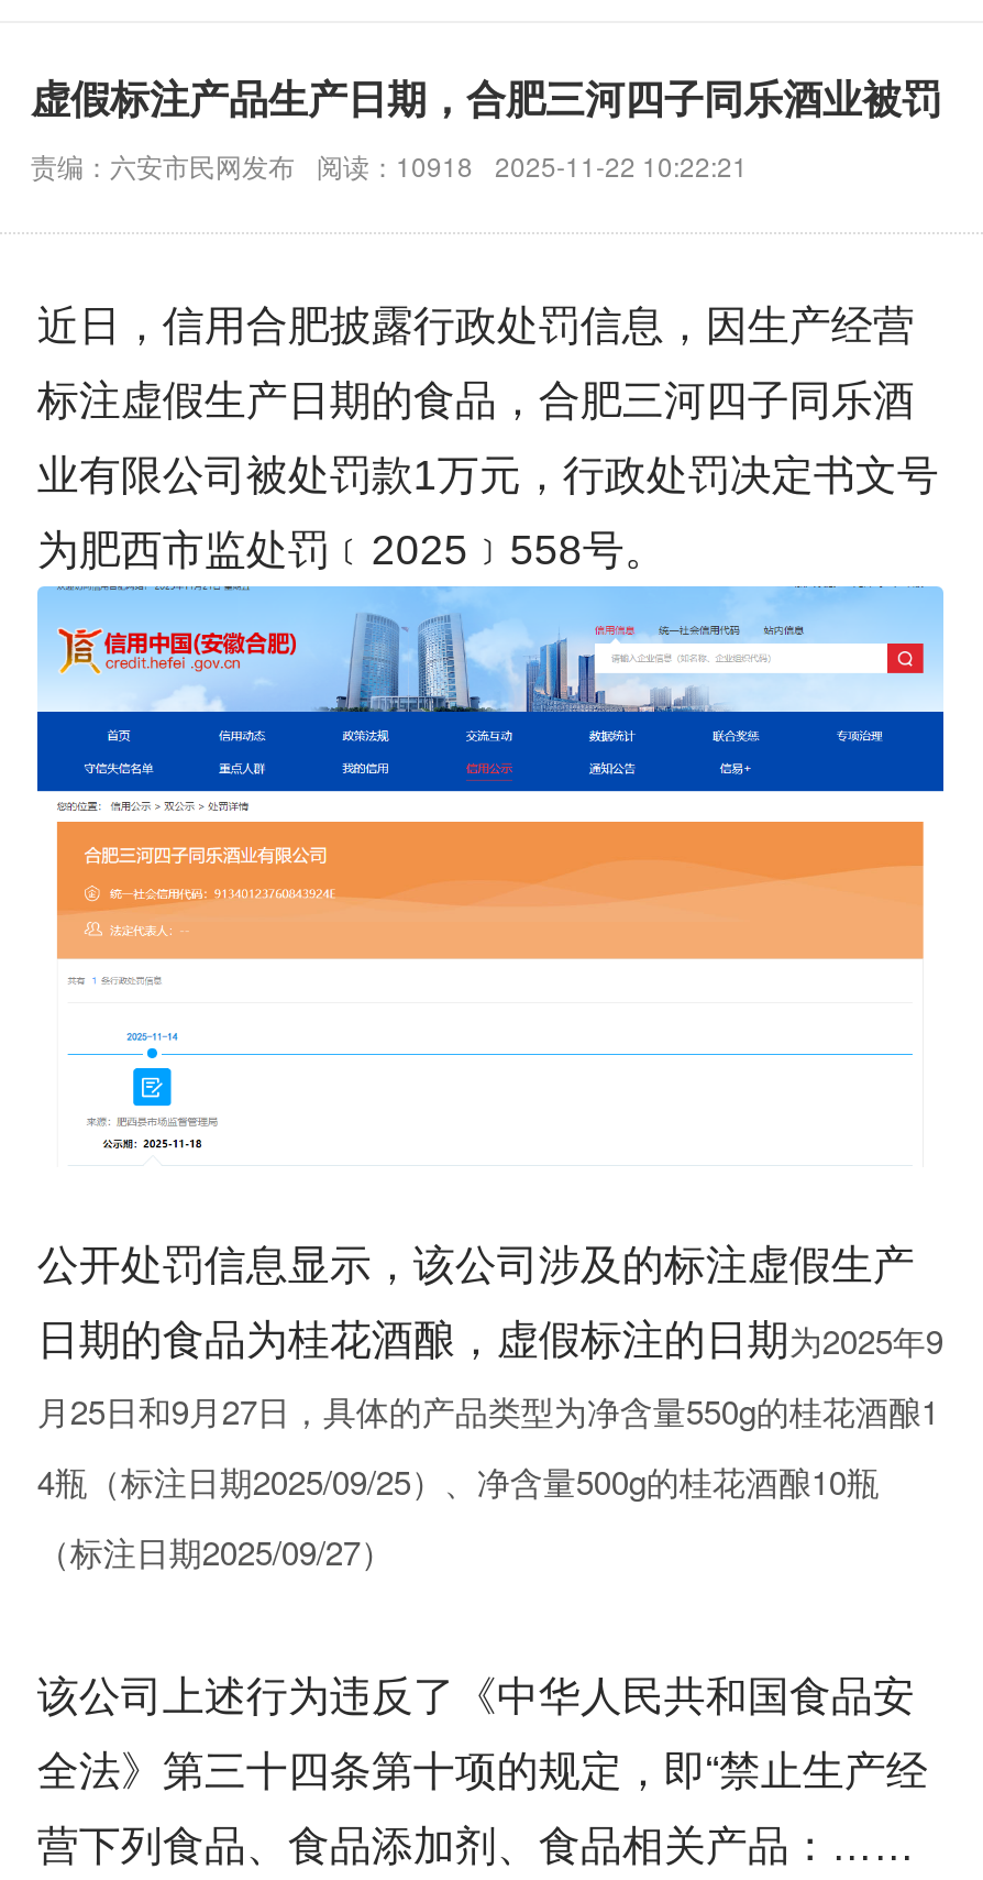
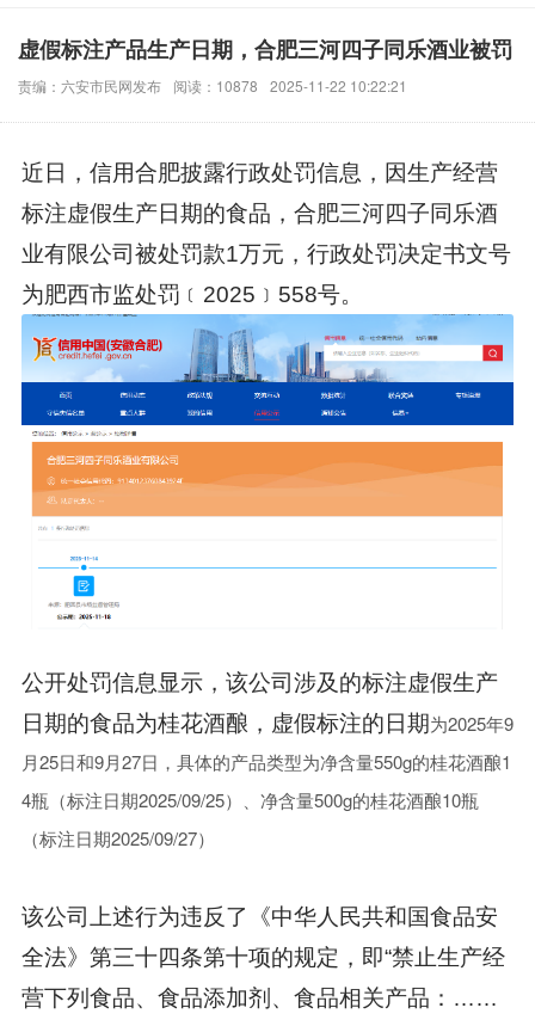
[31,146,748,183] 责编：六安市民网发布 阅读：10918 2025-11-22 10:22:21 -> [18,75,407,95] 责编：六安市民网发布 阅读：10878 2025-11-22 10:22:21

